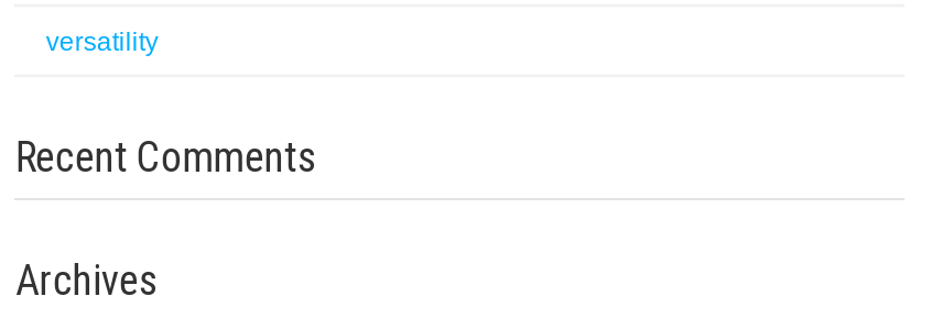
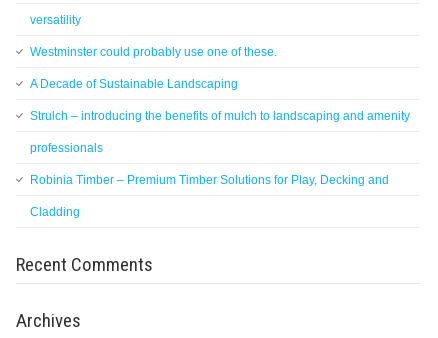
none -> [30,45,410,219] Westminster could probably use one of these. | A Decade of Sustainable Landscaping | Strulch – introducing the benefits of mulch to landscaping and amenity | professionals | Robinia Timber – Premium Timber Solutions for Play, Decking and | Cladding

